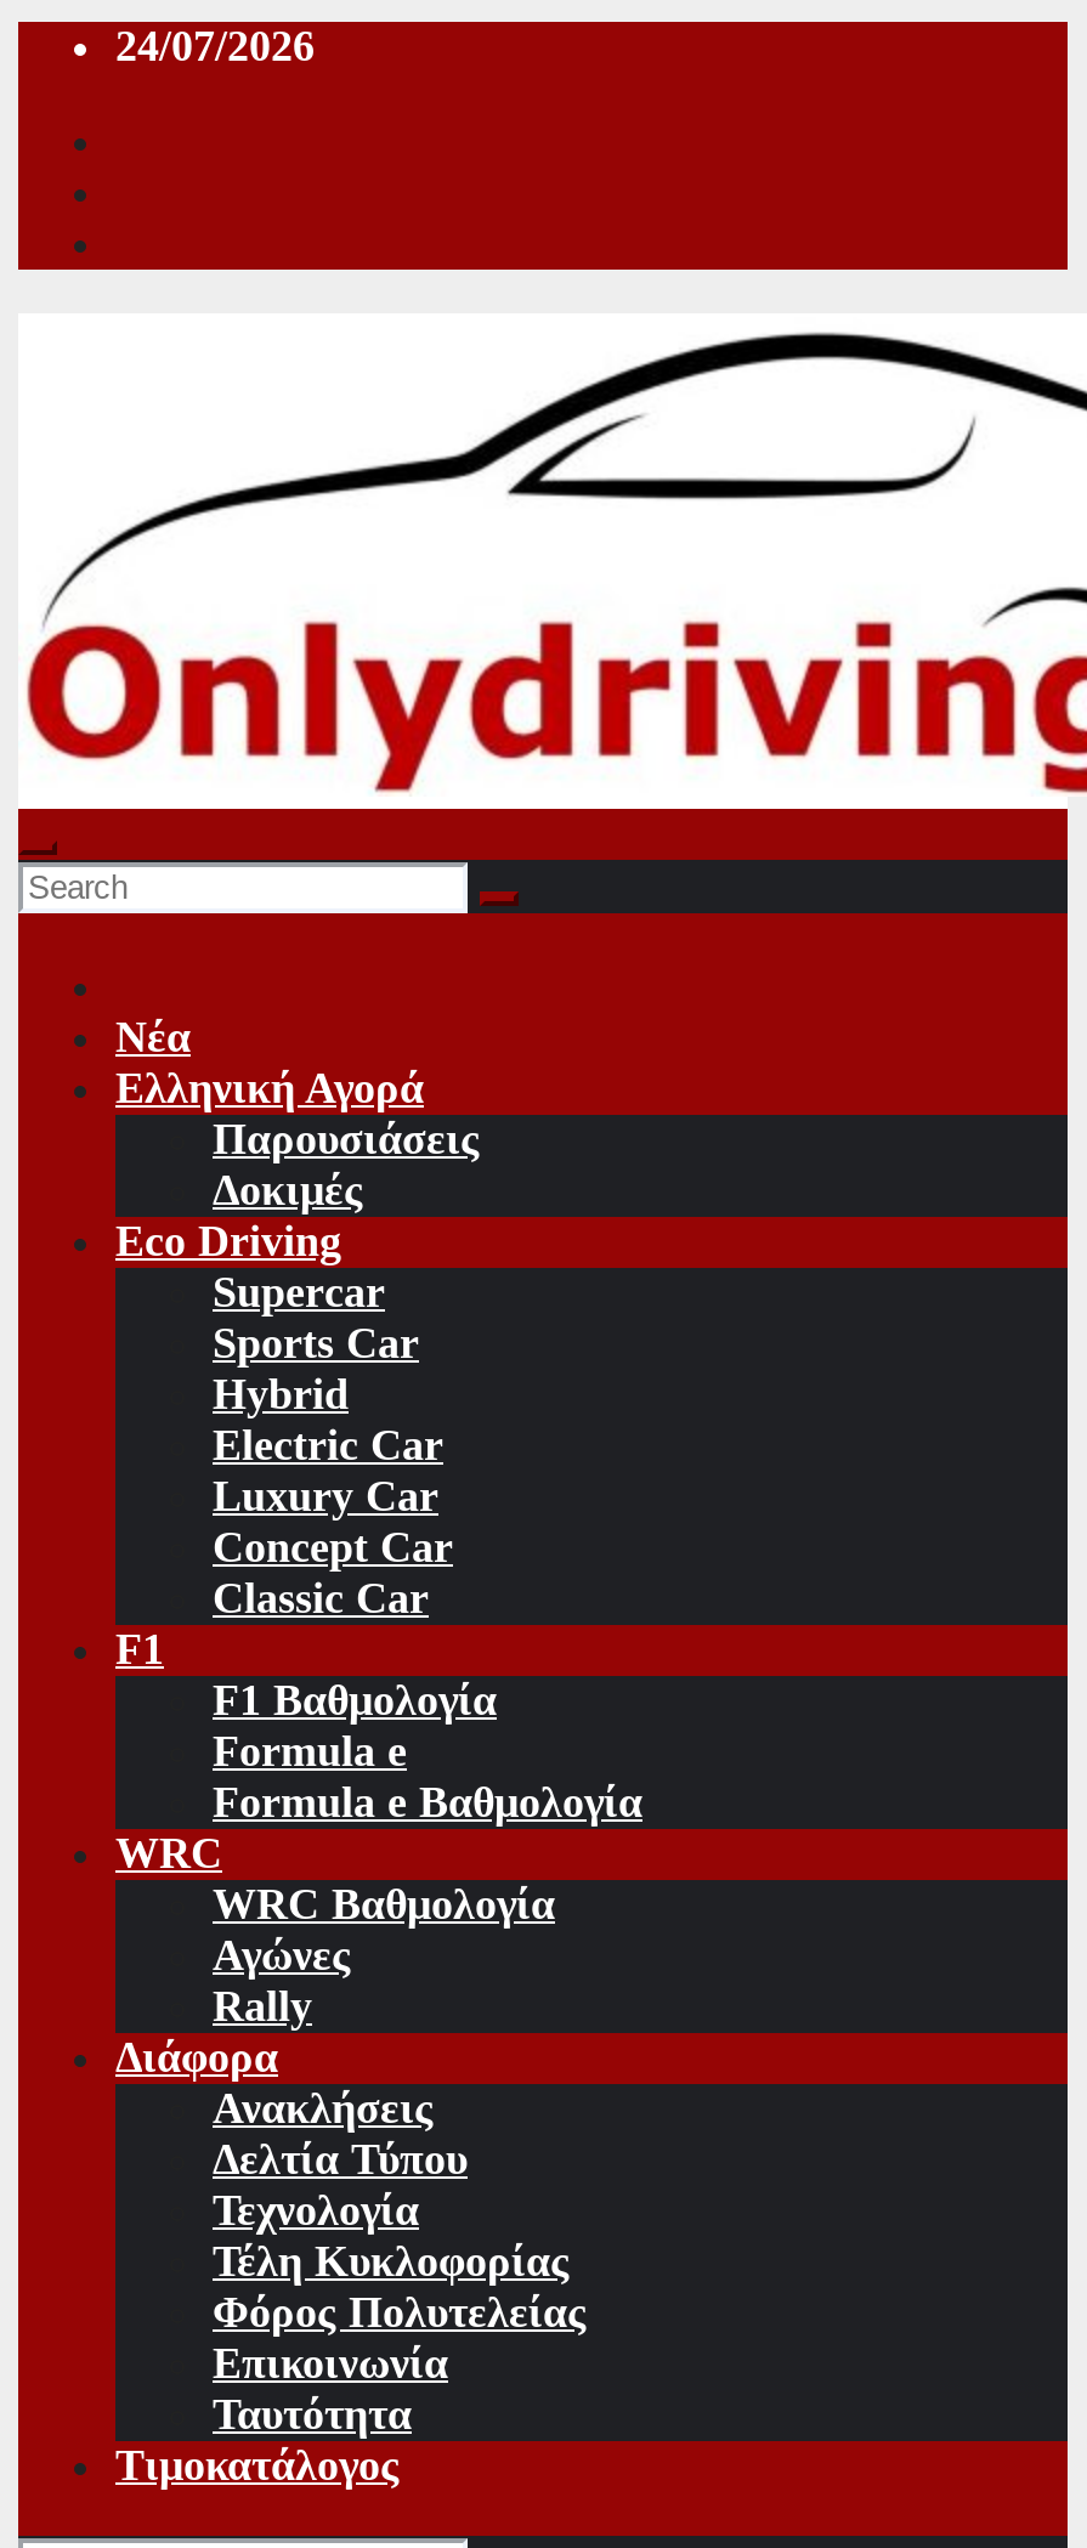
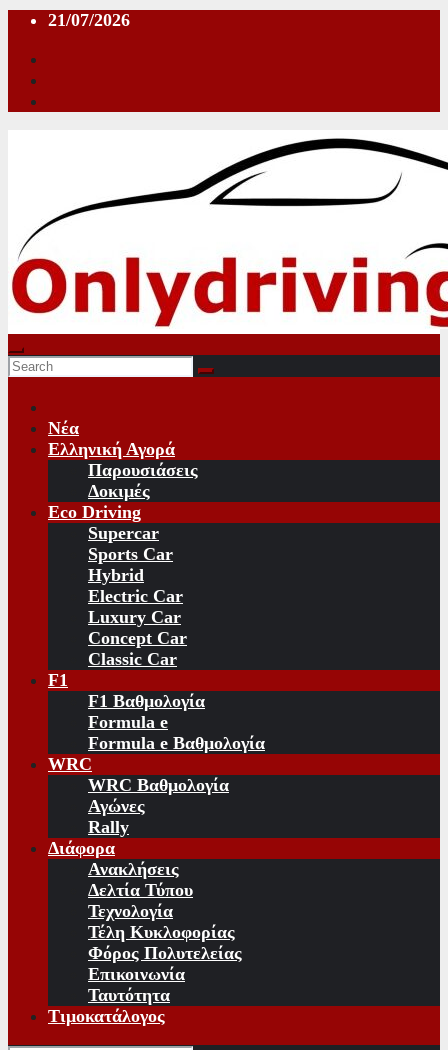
[115,22,315,70] 24/07/2026 -> [48,10,130,30] 21/07/2026

